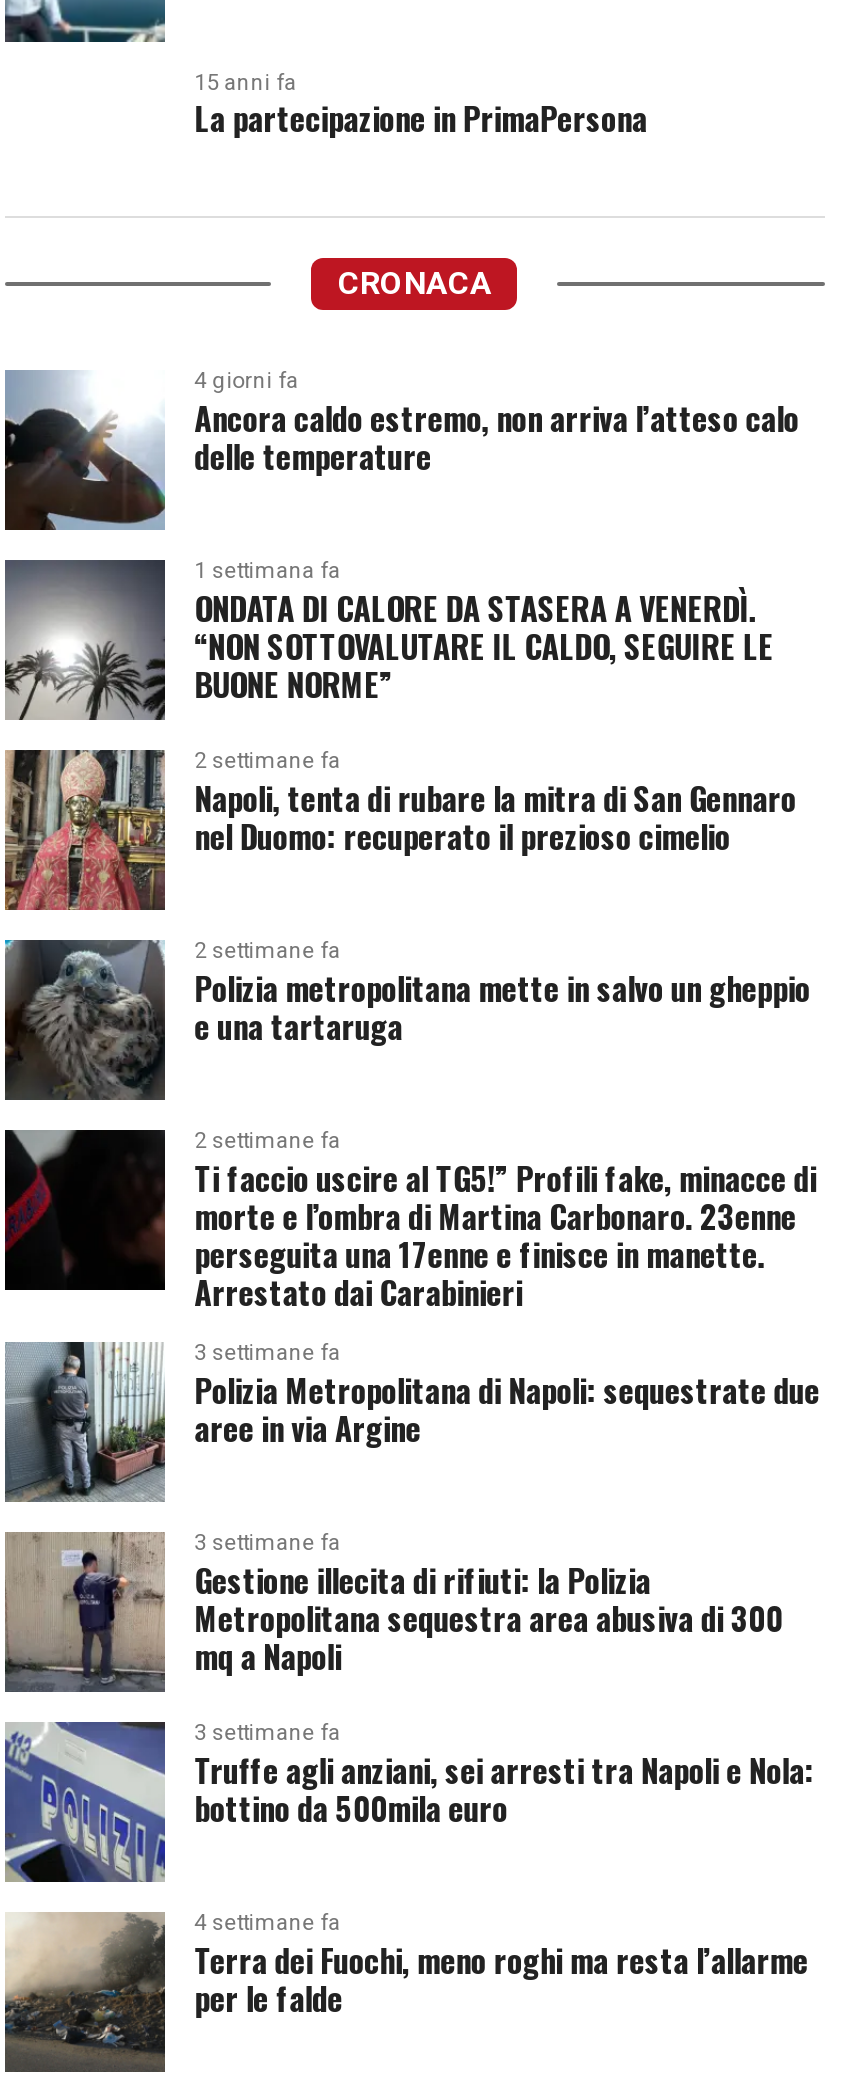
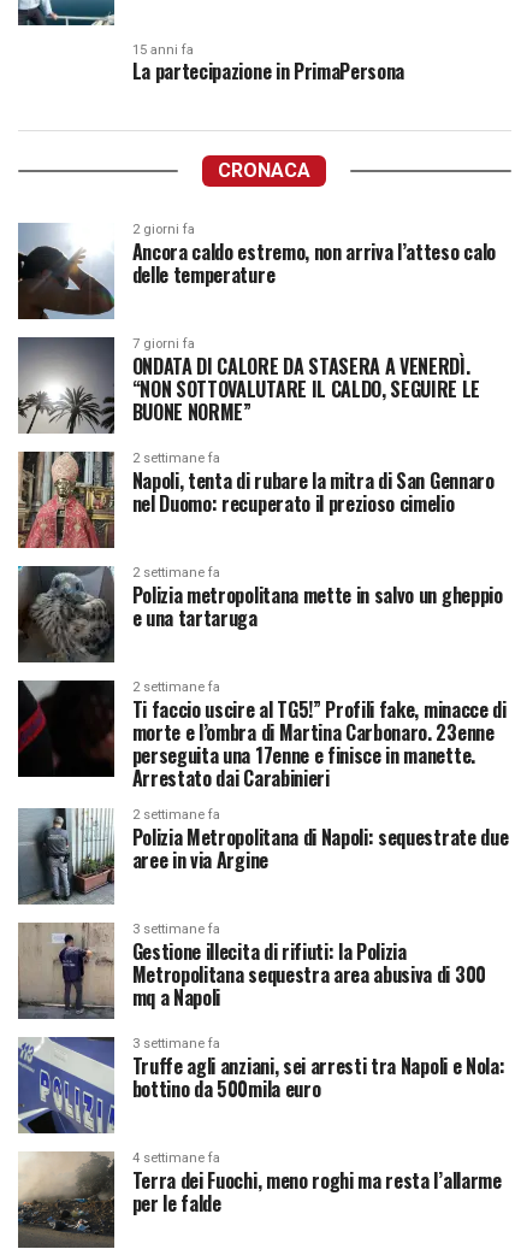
[194,368,298,394] 4 giorni fa -> [132,222,195,237] 2 giorni fa
[194,558,340,584] 1 settimana fa -> [132,336,195,352] 7 giorni fa
[194,1340,340,1366] 3 settimane fa -> [132,807,220,823] 2 settimane fa

